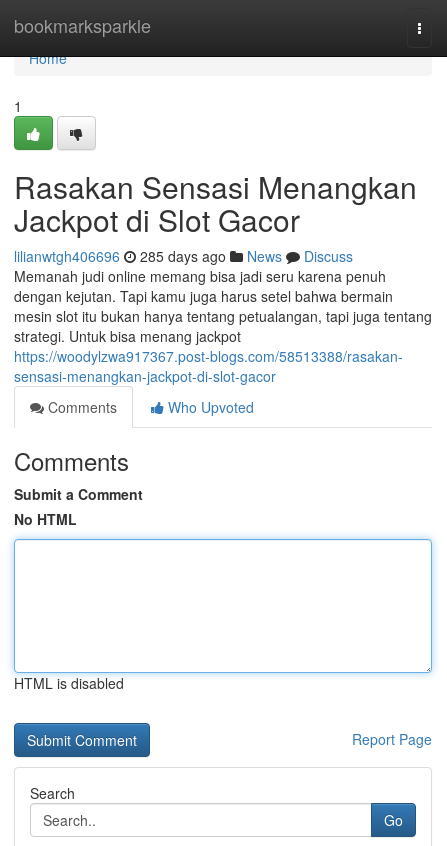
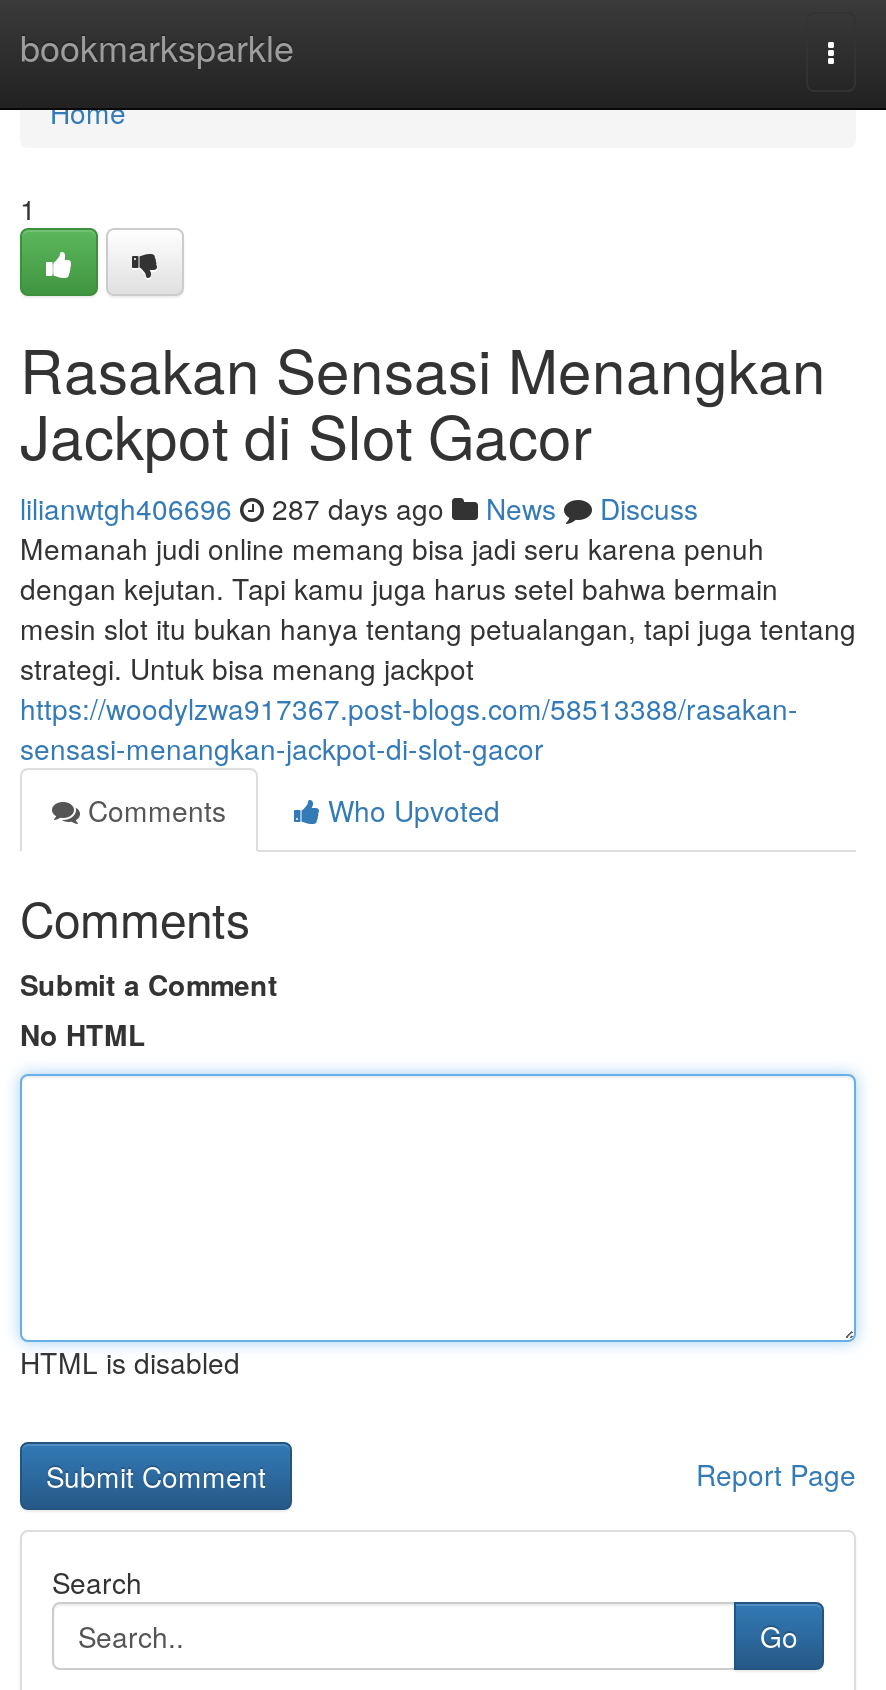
[14,246,353,266] lilianwtgh406696 285 days ago News Discuss -> [20,488,698,528] lilianwtgh406696 287 days ago News Discuss

